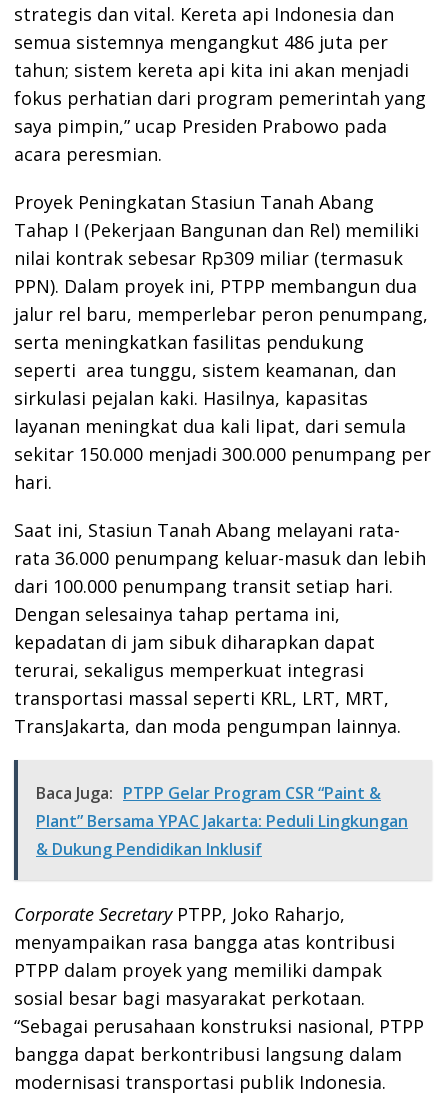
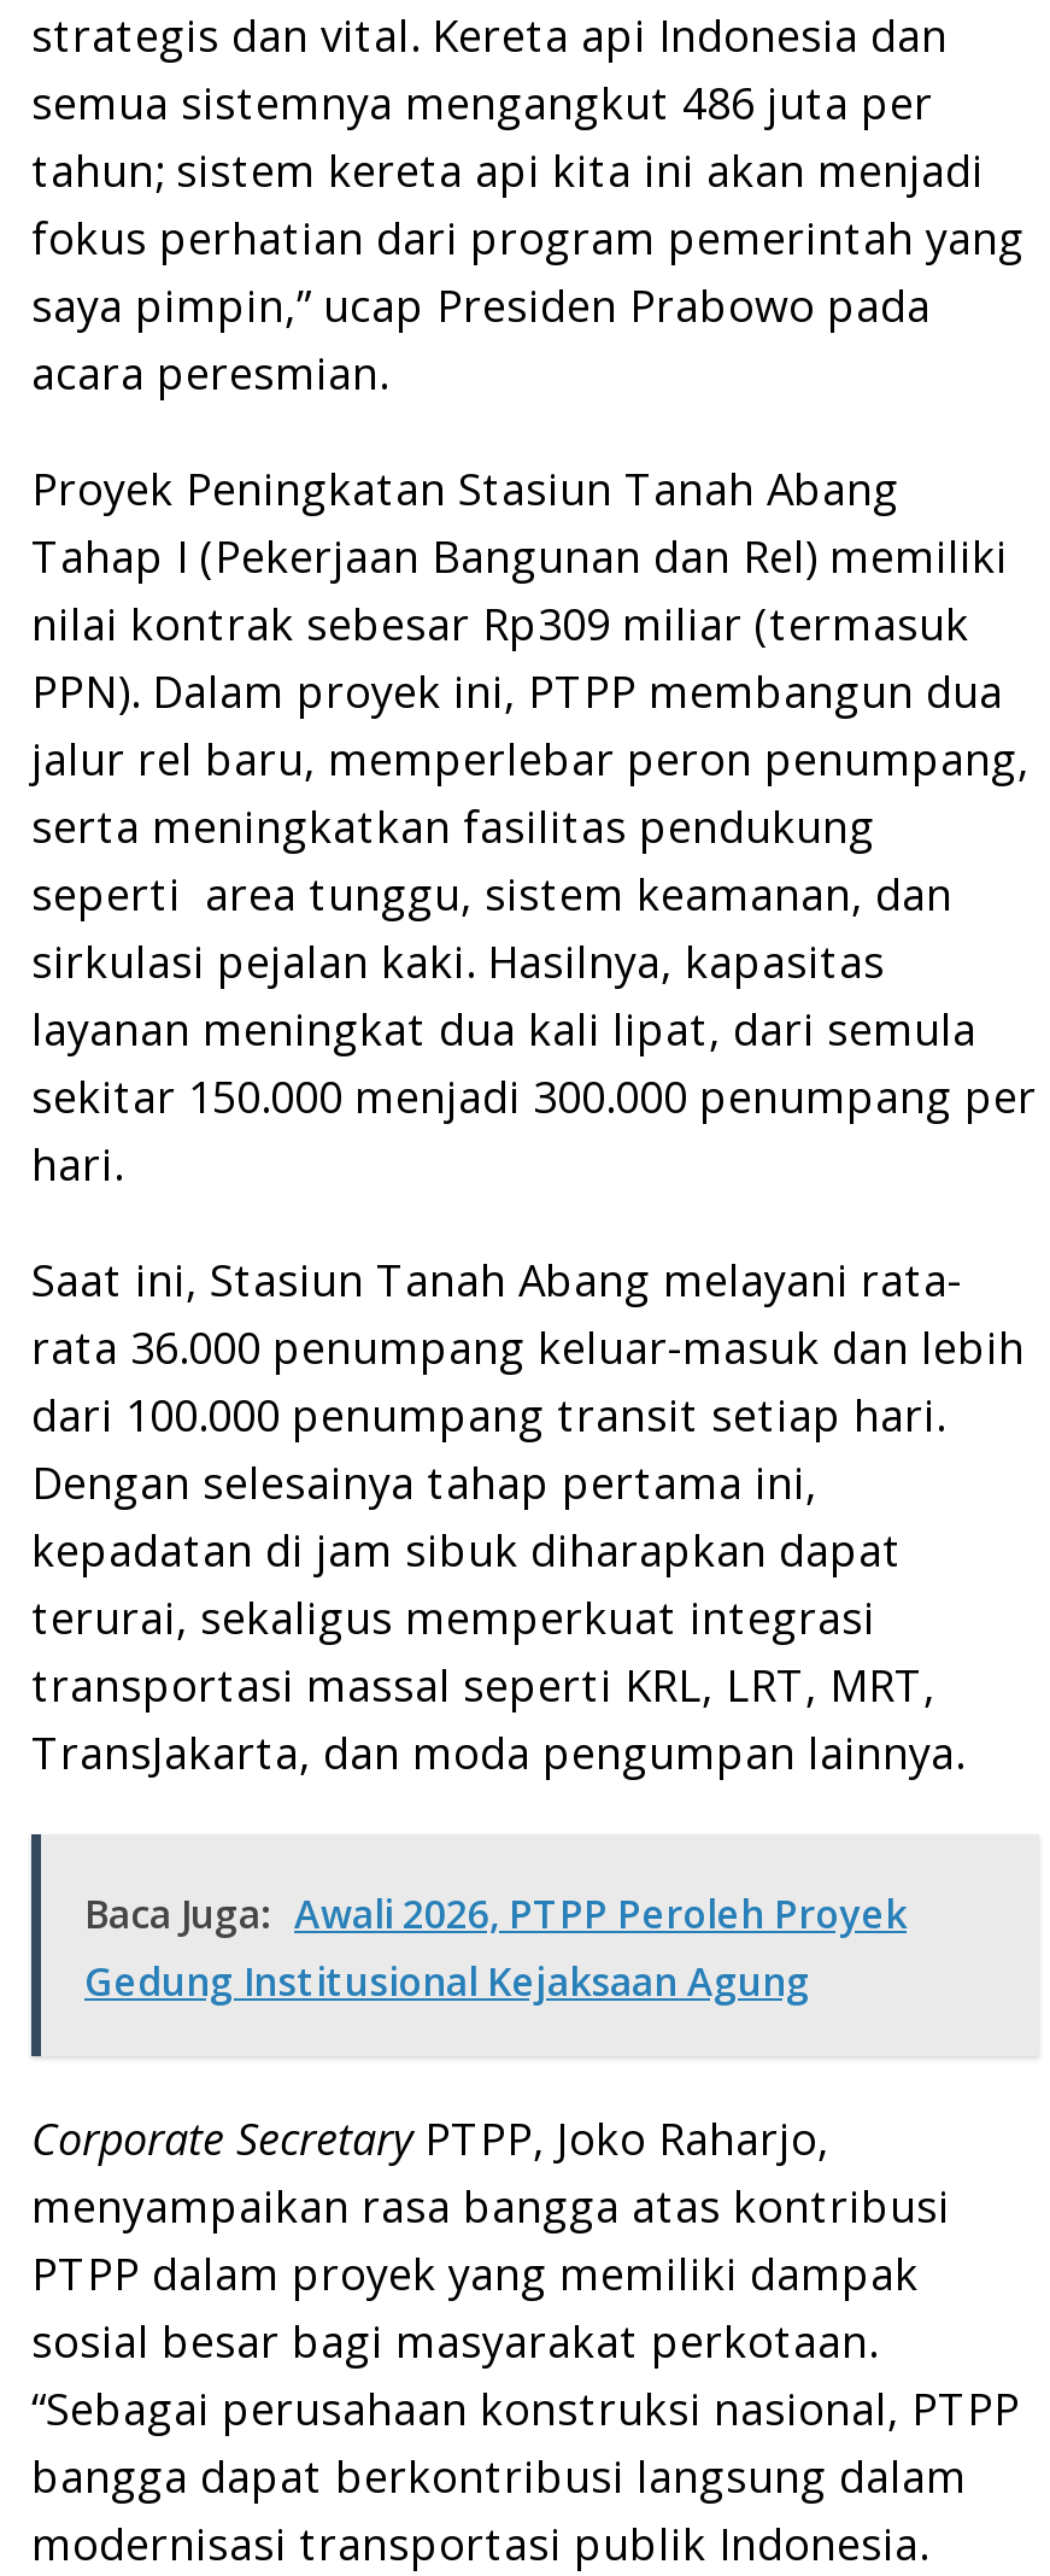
[36,782,408,860] Baca Juga: PTPP Gelar Program CSR “Paint & | Plant” Bersama YPAC Jakarta: Peduli Lingkungan | & Dukung Pendidikan Inklusif -> [84,1886,907,2007] Baca Juga: Awali 2026, PTPP Peroleh Proyek | Gedung Institusional Kejaksaan Agung

